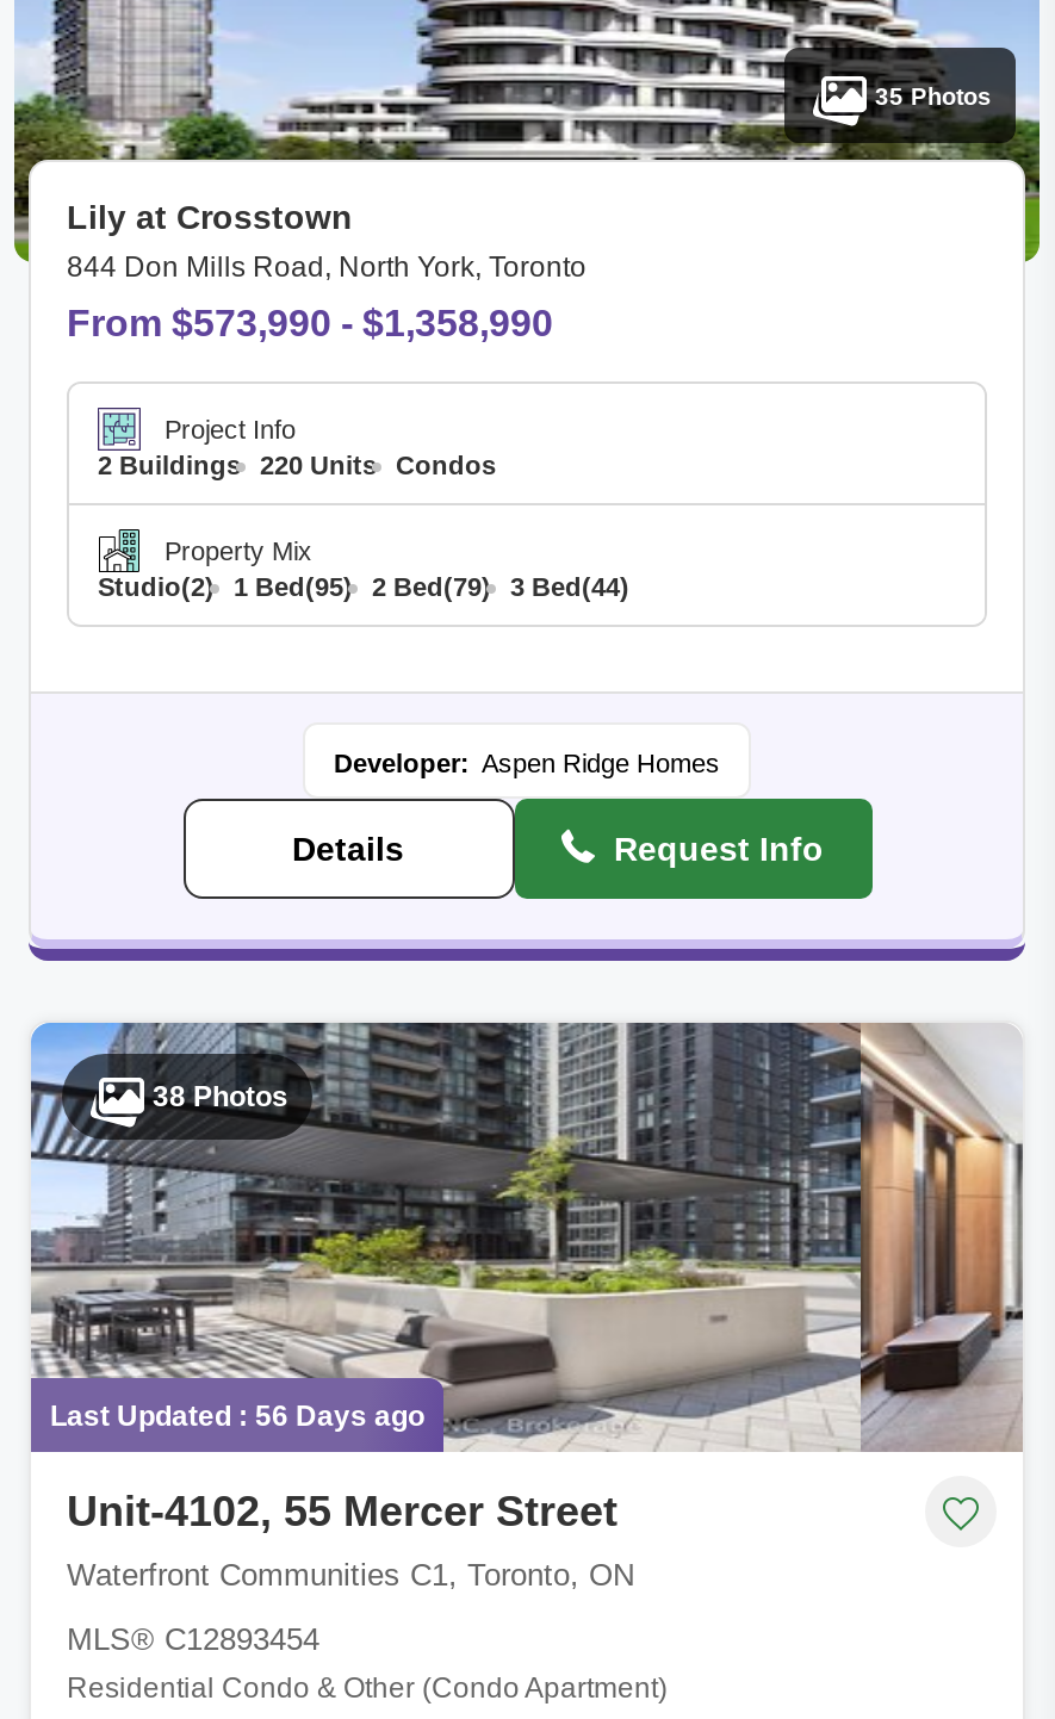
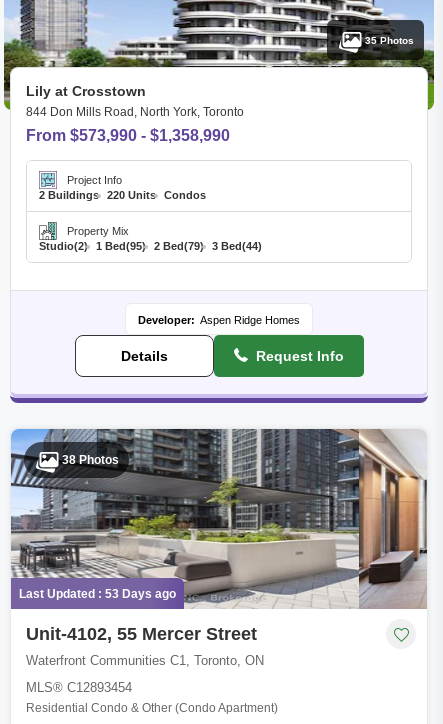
[50,1400,424,1433] Last Updated : 56 Days ago -> [19,587,176,601] Last Updated : 53 Days ago

